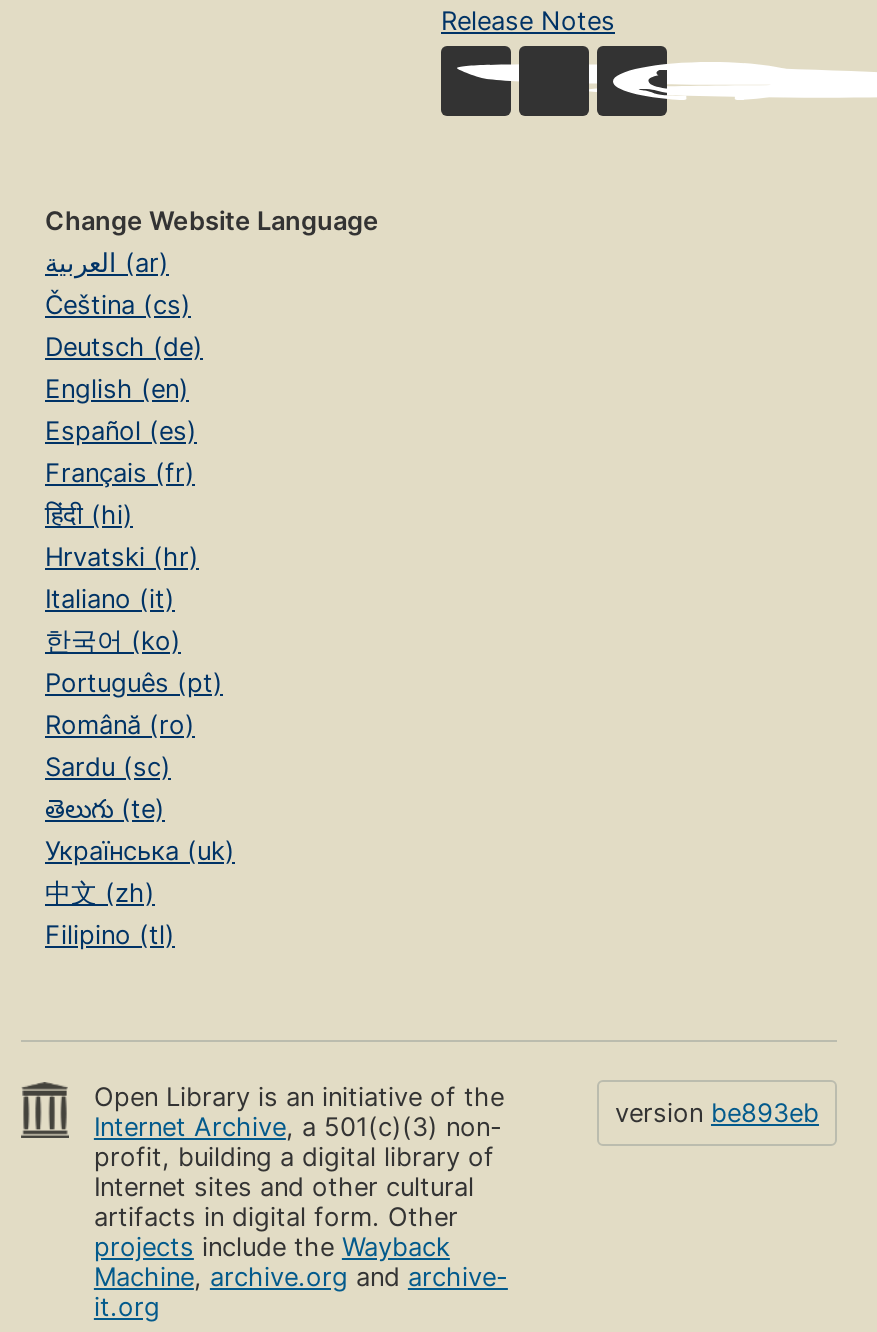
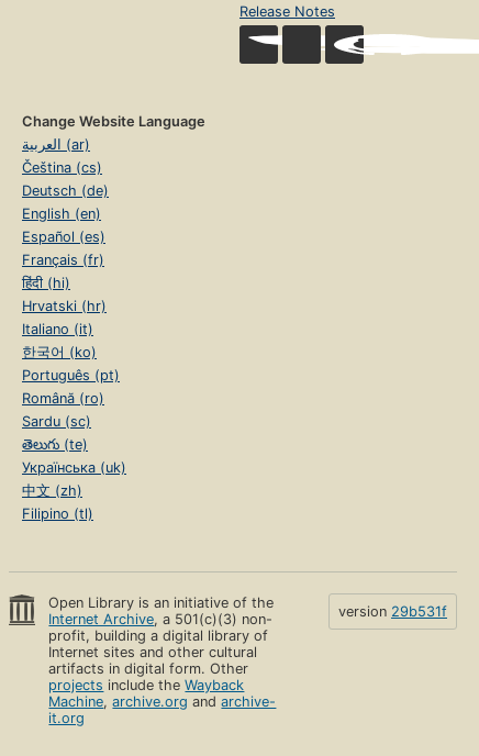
[615,1099,819,1129] version be893eb -> [338,604,447,620] version 29b531f

